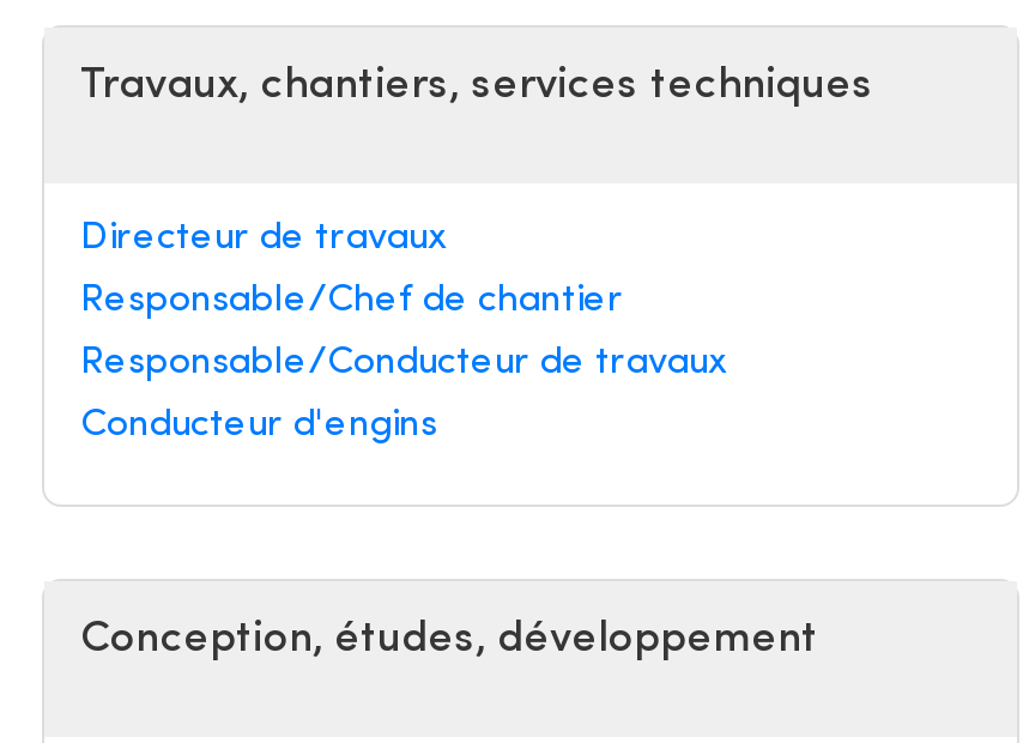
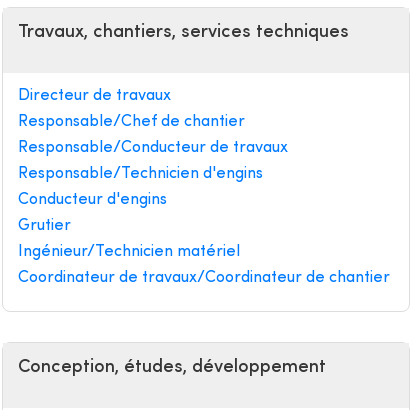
none -> [18,166,263,182] Responsable/Technicien d'engins
none -> [18,218,390,286] Grutier | Ingénieur/Technicien matériel | Coordinateur de travaux/Coordinateur de chantier

